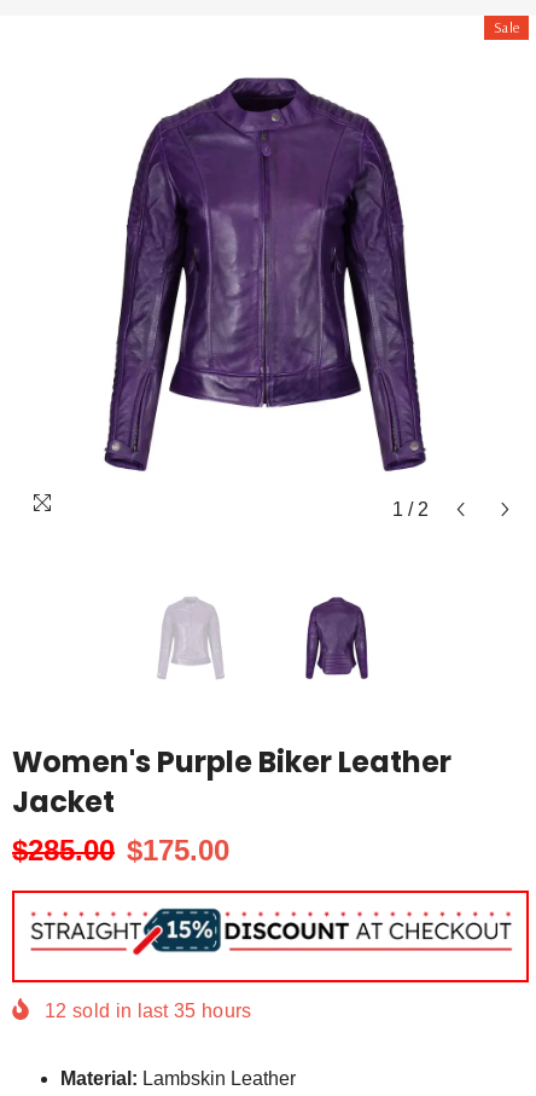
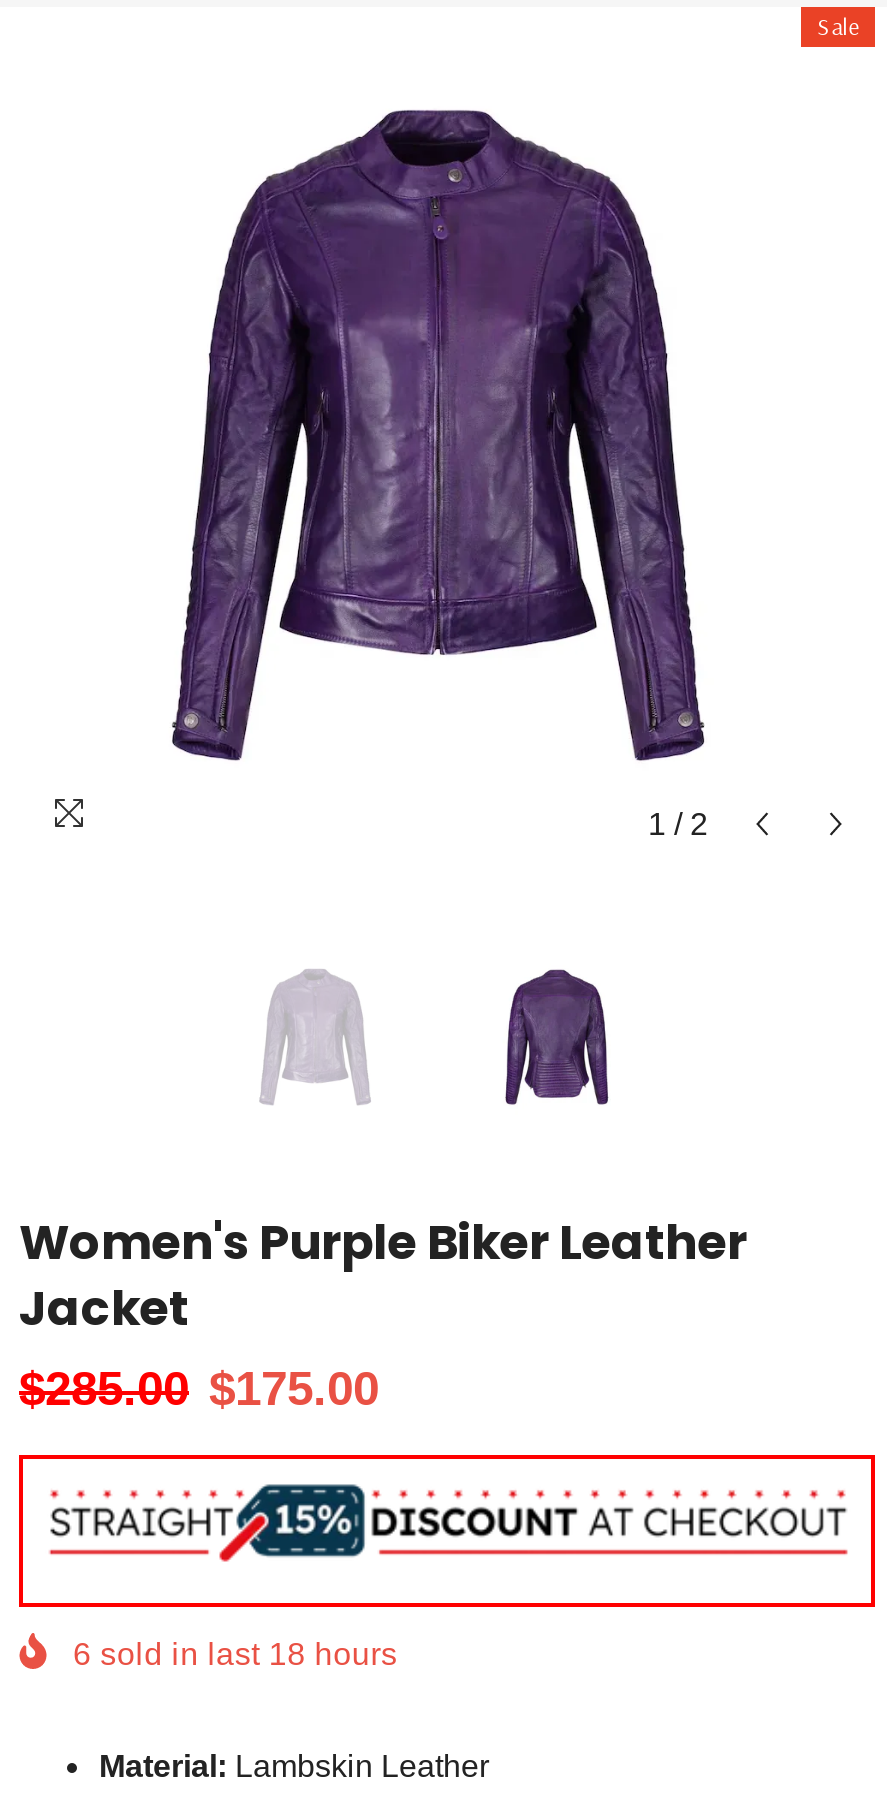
[45,1001,252,1021] 12 sold in last 35 hours -> [73,1637,398,1671] 6 sold in last 18 hours

